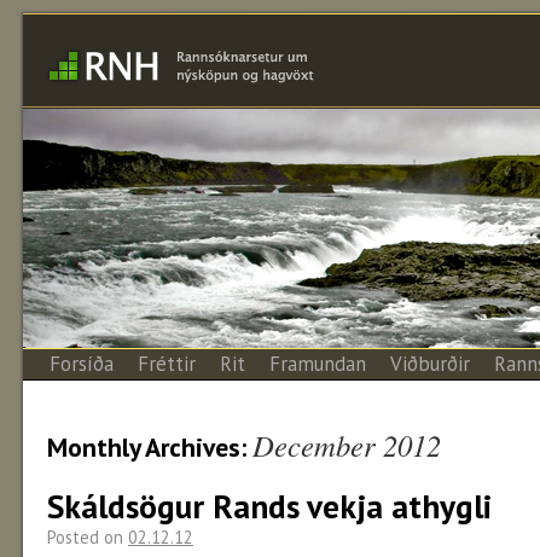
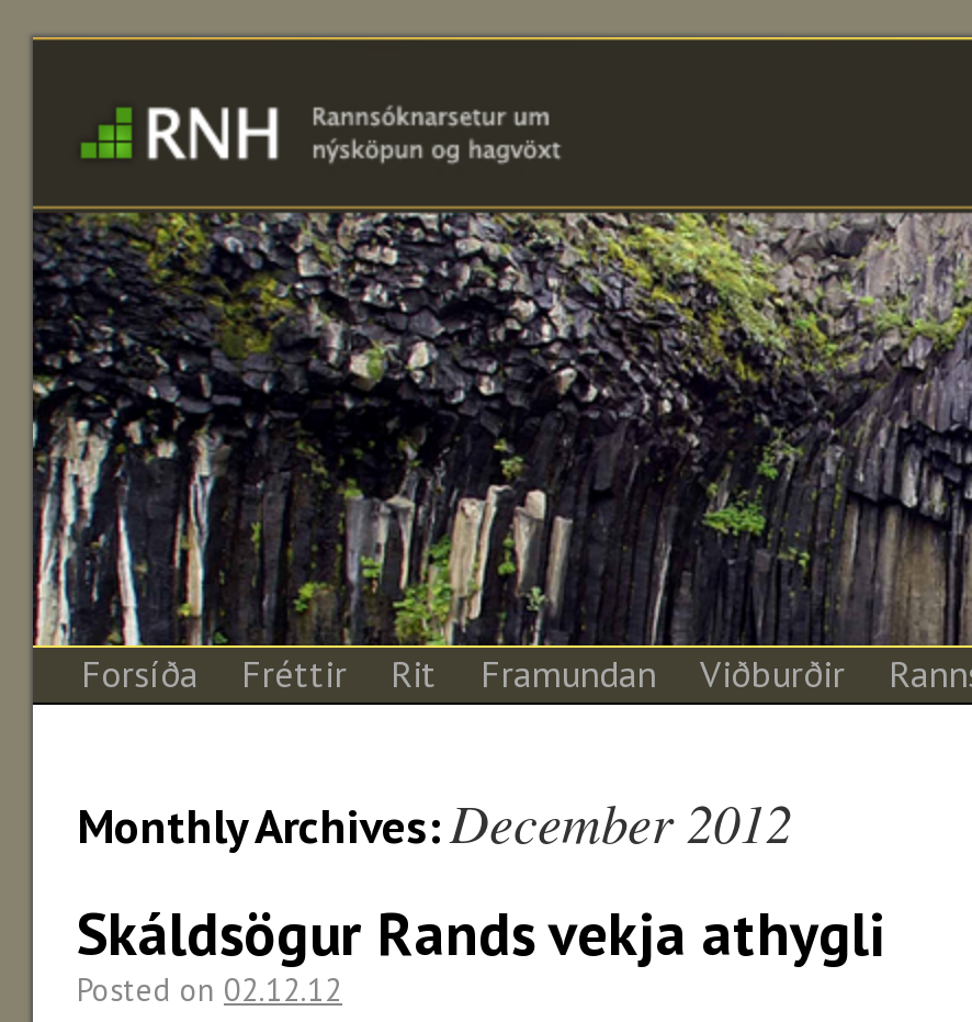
[23,108,536,349] [image] -> [31,209,965,645] [image]

